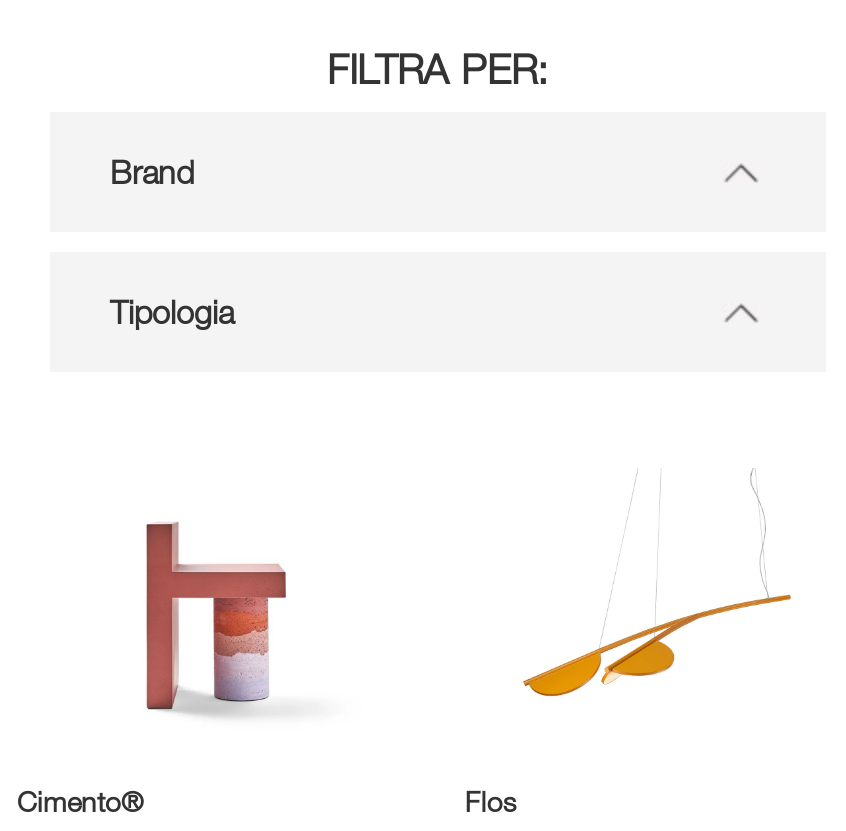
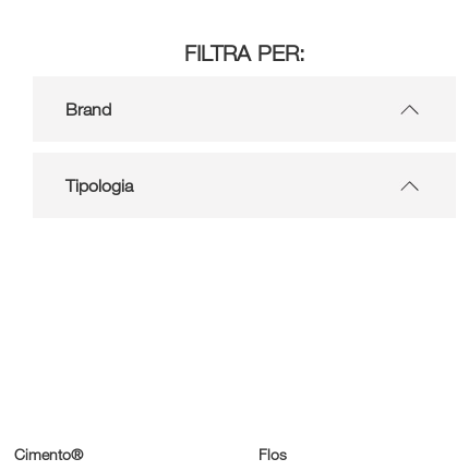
[144,520,294,718] [image] -> none
[522,592,792,698] [image] -> none

